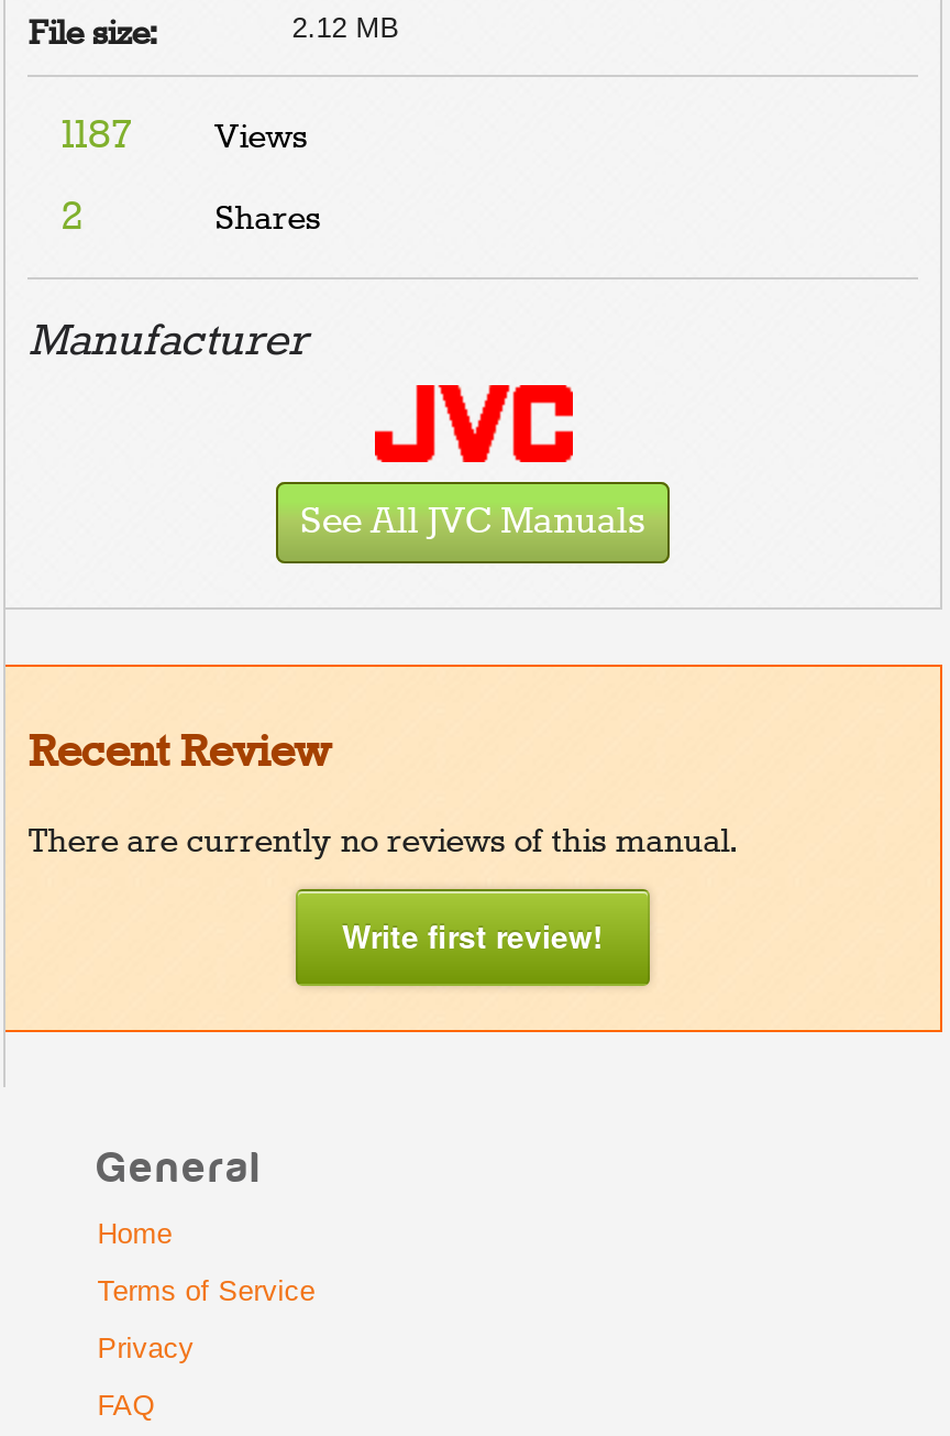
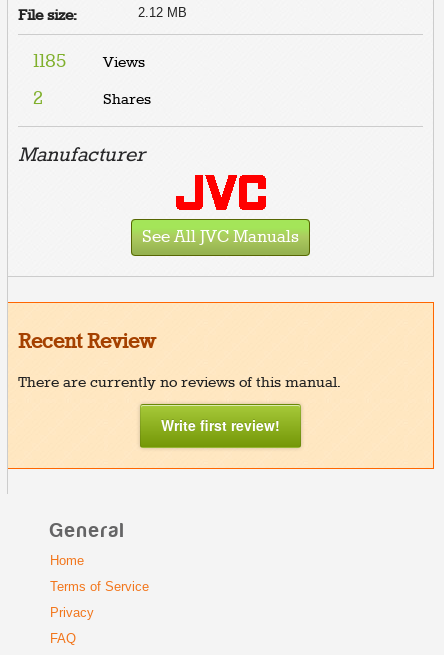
[61,111,131,160] 1187 -> [33,50,66,72] 1185

